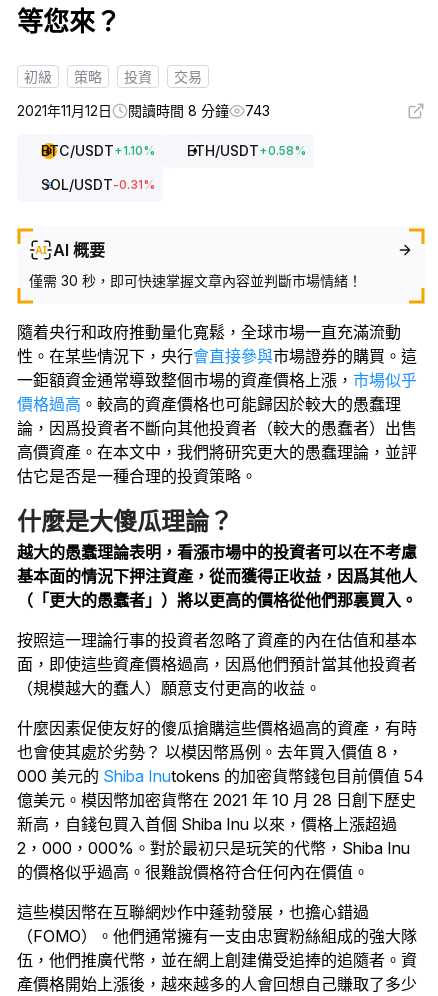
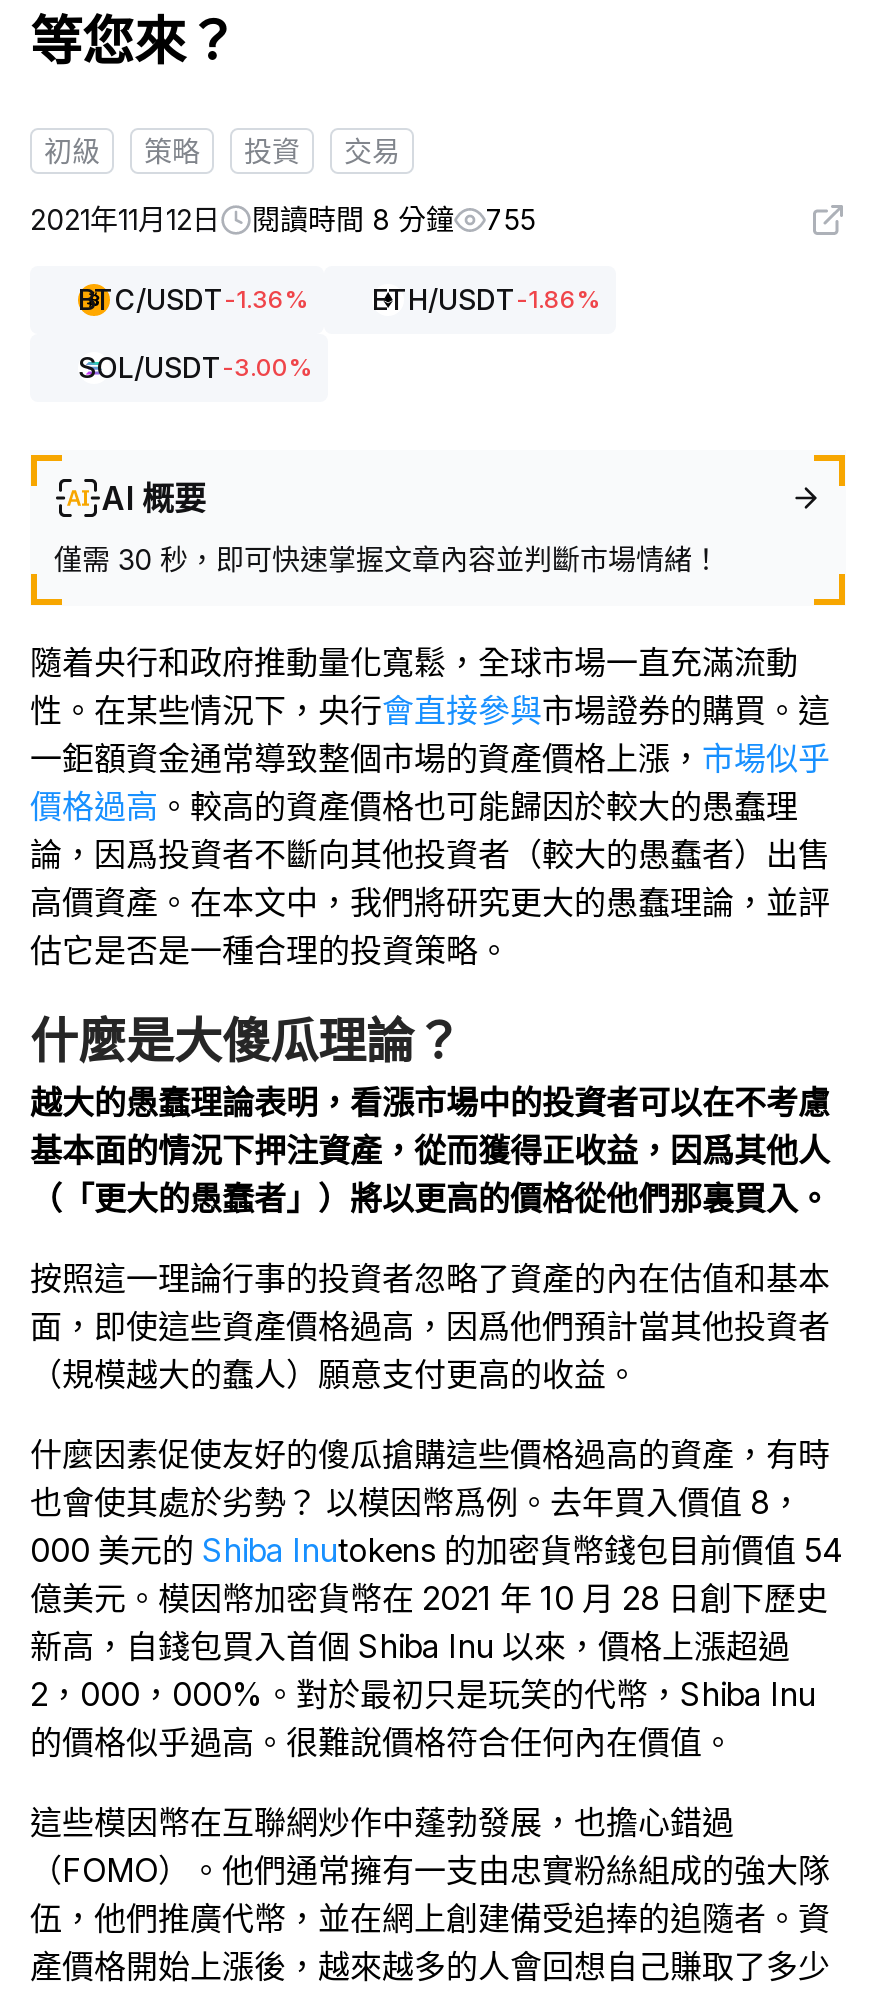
[17,102,270,119] 2021年11月12日 閱讀時間 8 分鐘 743 -> [30,202,536,236] 2021年11月12日 閱讀時間 8 分鐘 755
[41,142,306,159] BTC/USDT + 1.10% | ETH/USDT + 0.58% -> [78,282,600,316] BTC/USDT-1.36% | ETH/USDT-1.86%
[41,176,155,193] SOL/USDT-0.31% -> [78,350,312,384] SOL/USDT-3.00%

